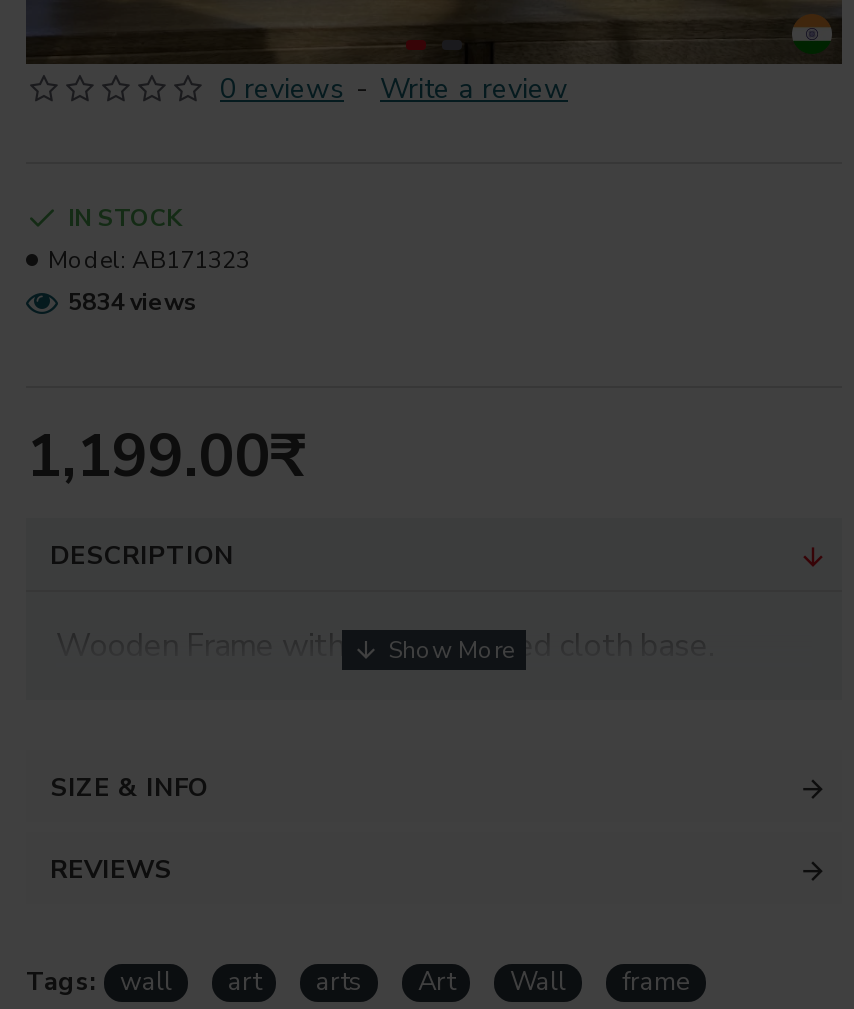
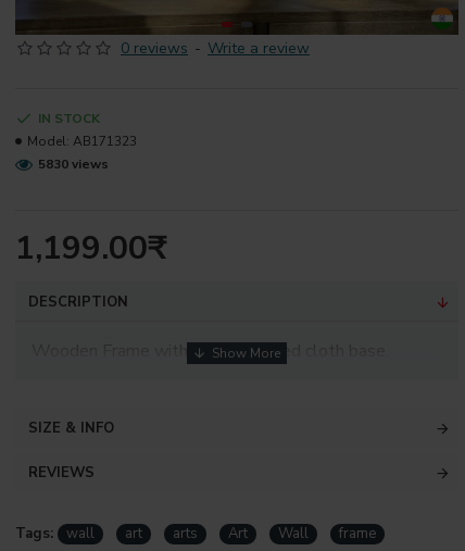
[68,286,198,318] 5834 views -> [38,155,109,173] 5830 views

